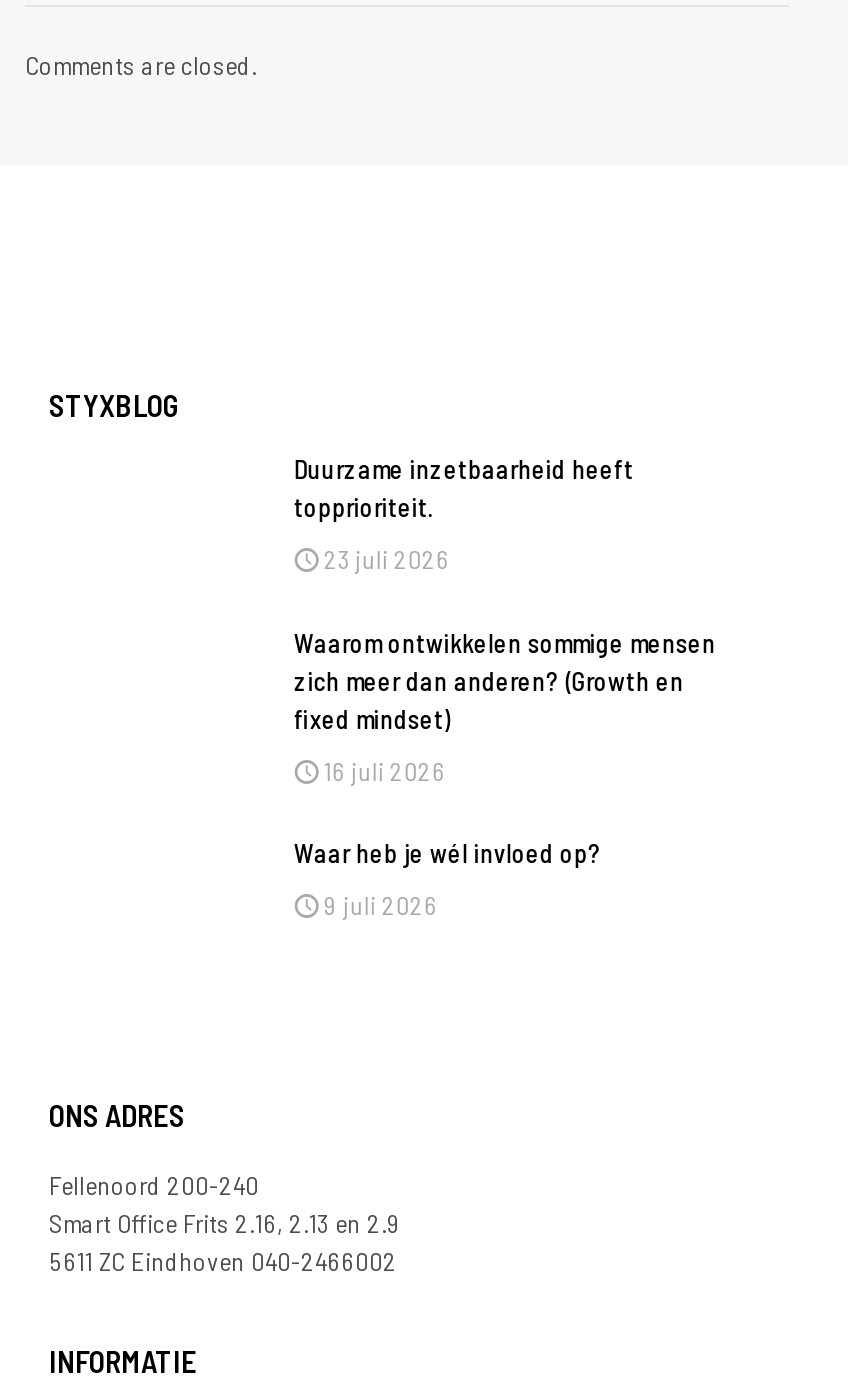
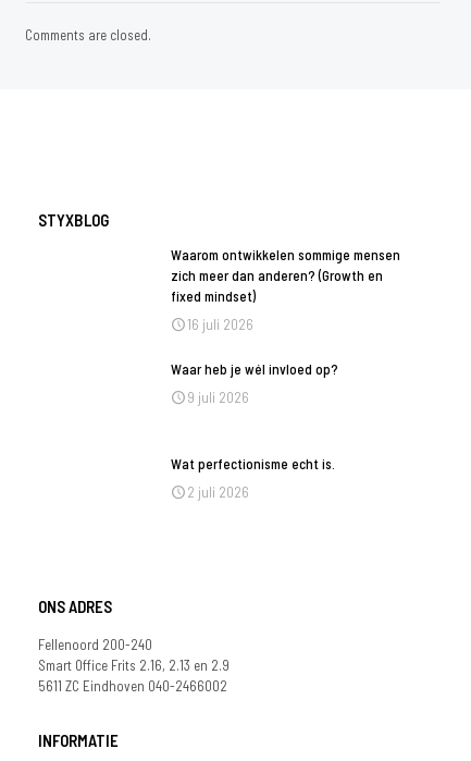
[294,453,634,575] Duurzame inzetbaarheid heeft | topprioriteit. | 23 juli 2026 -> none
moved [294,627,716,921] -> [171,246,401,406]: Waarom ontwikkelen sommige mensen | zich meer dan anderen? (Growth en | fixed mindset) | 16 juli 2026 | Waar heb je wél invloed op? | 9 juli 2026
none -> [171,455,335,501] Wat perfectionisme echt is. | 2 juli 2026

